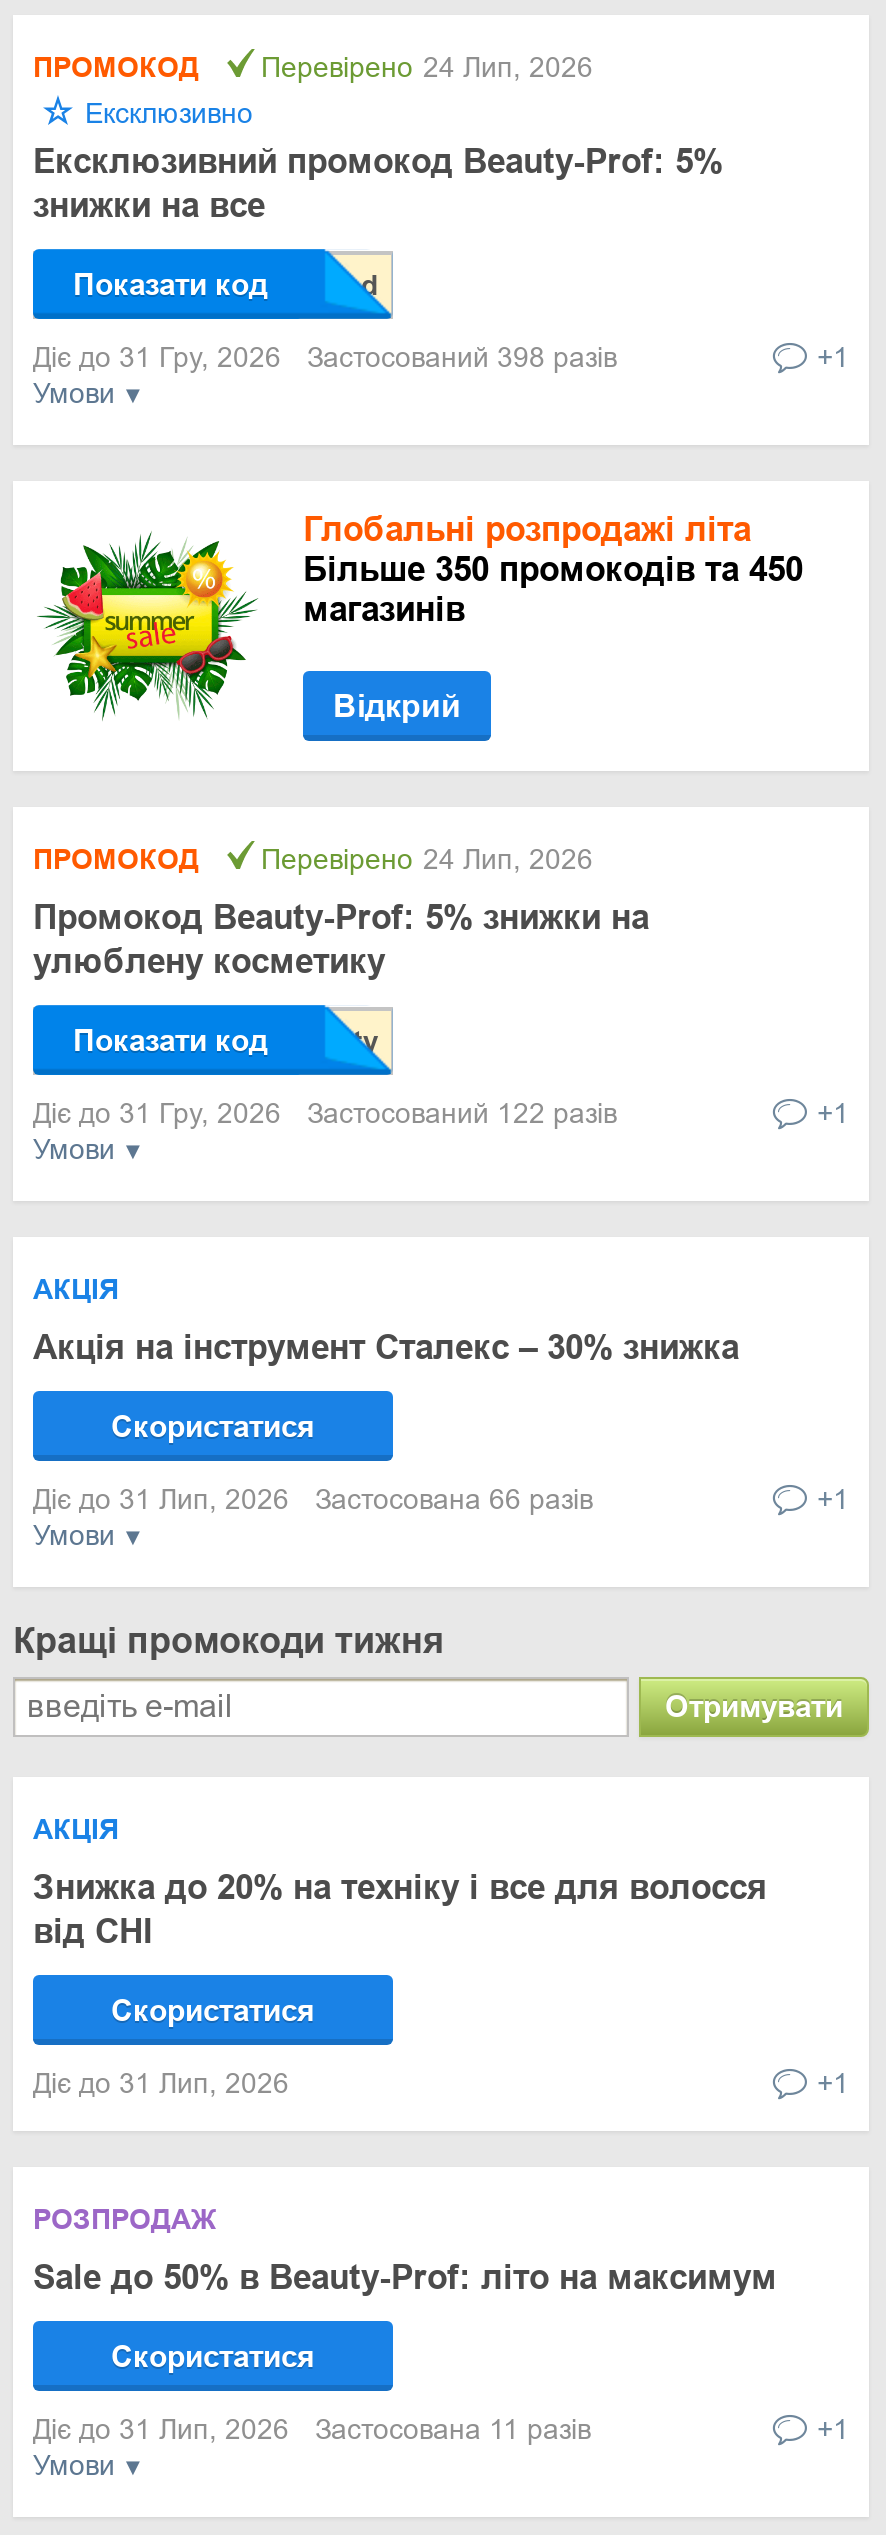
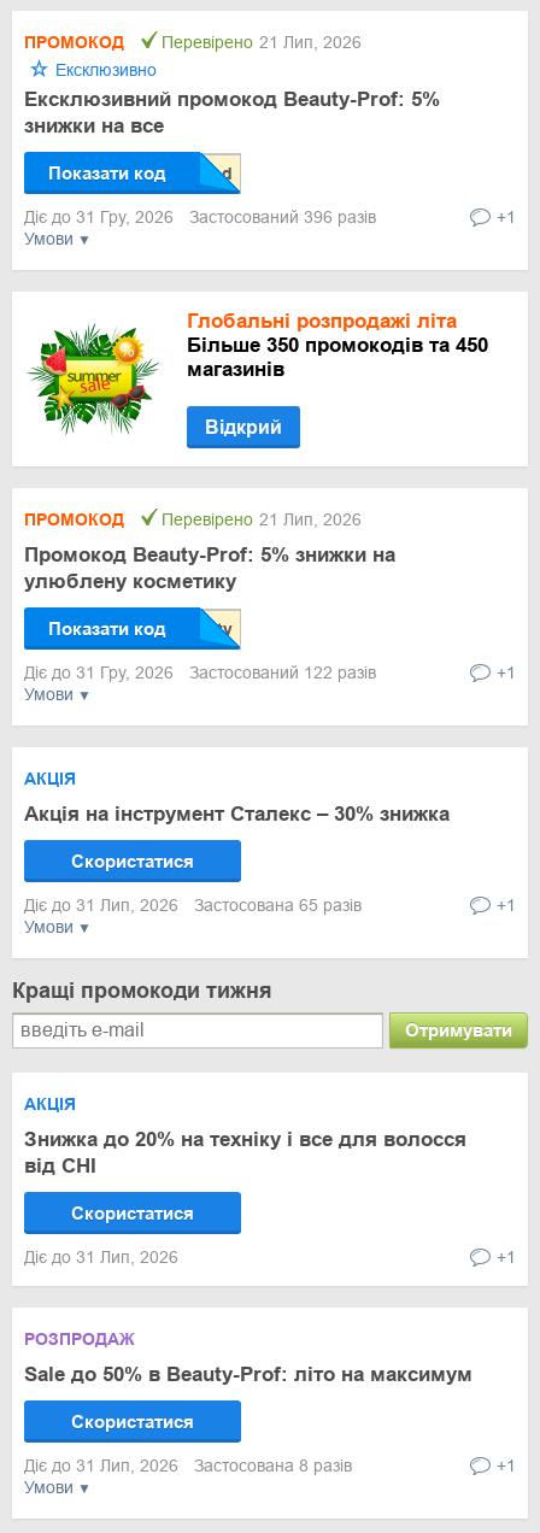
[261,51,593,83] Перевірено 24 Лип, 2026 -> [162,33,362,52] Перевірено 21 Лип, 2026
[33,341,617,373] Діє до 31 Гру, 2026 Застосований 398 разів -> [24,207,376,227] Діє до 31 Гру, 2026 Застосований 396 разів
[261,843,593,875] Перевірено 24 Лип, 2026 -> [162,510,362,529] Перевірено 21 Лип, 2026
[33,1483,593,1515] Діє до 31 Лип, 2026 Застосована 66 разів -> [24,895,362,915] Діє до 31 Лип, 2026 Застосована 65 разів
[33,2413,591,2445] Діє до 31 Лип, 2026 Застосована 11 разів -> [24,1456,352,1475] Діє до 31 Лип, 2026 Застосована 8 разів

